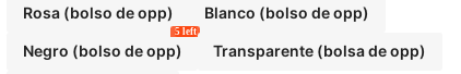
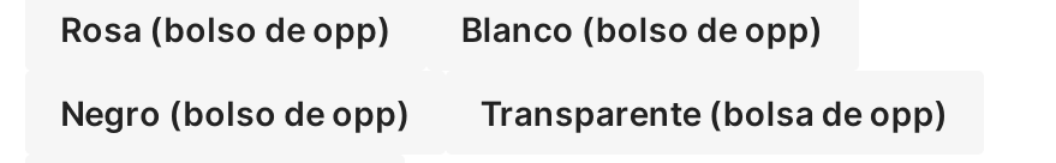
[175,26,196,37] 5 left -> none

